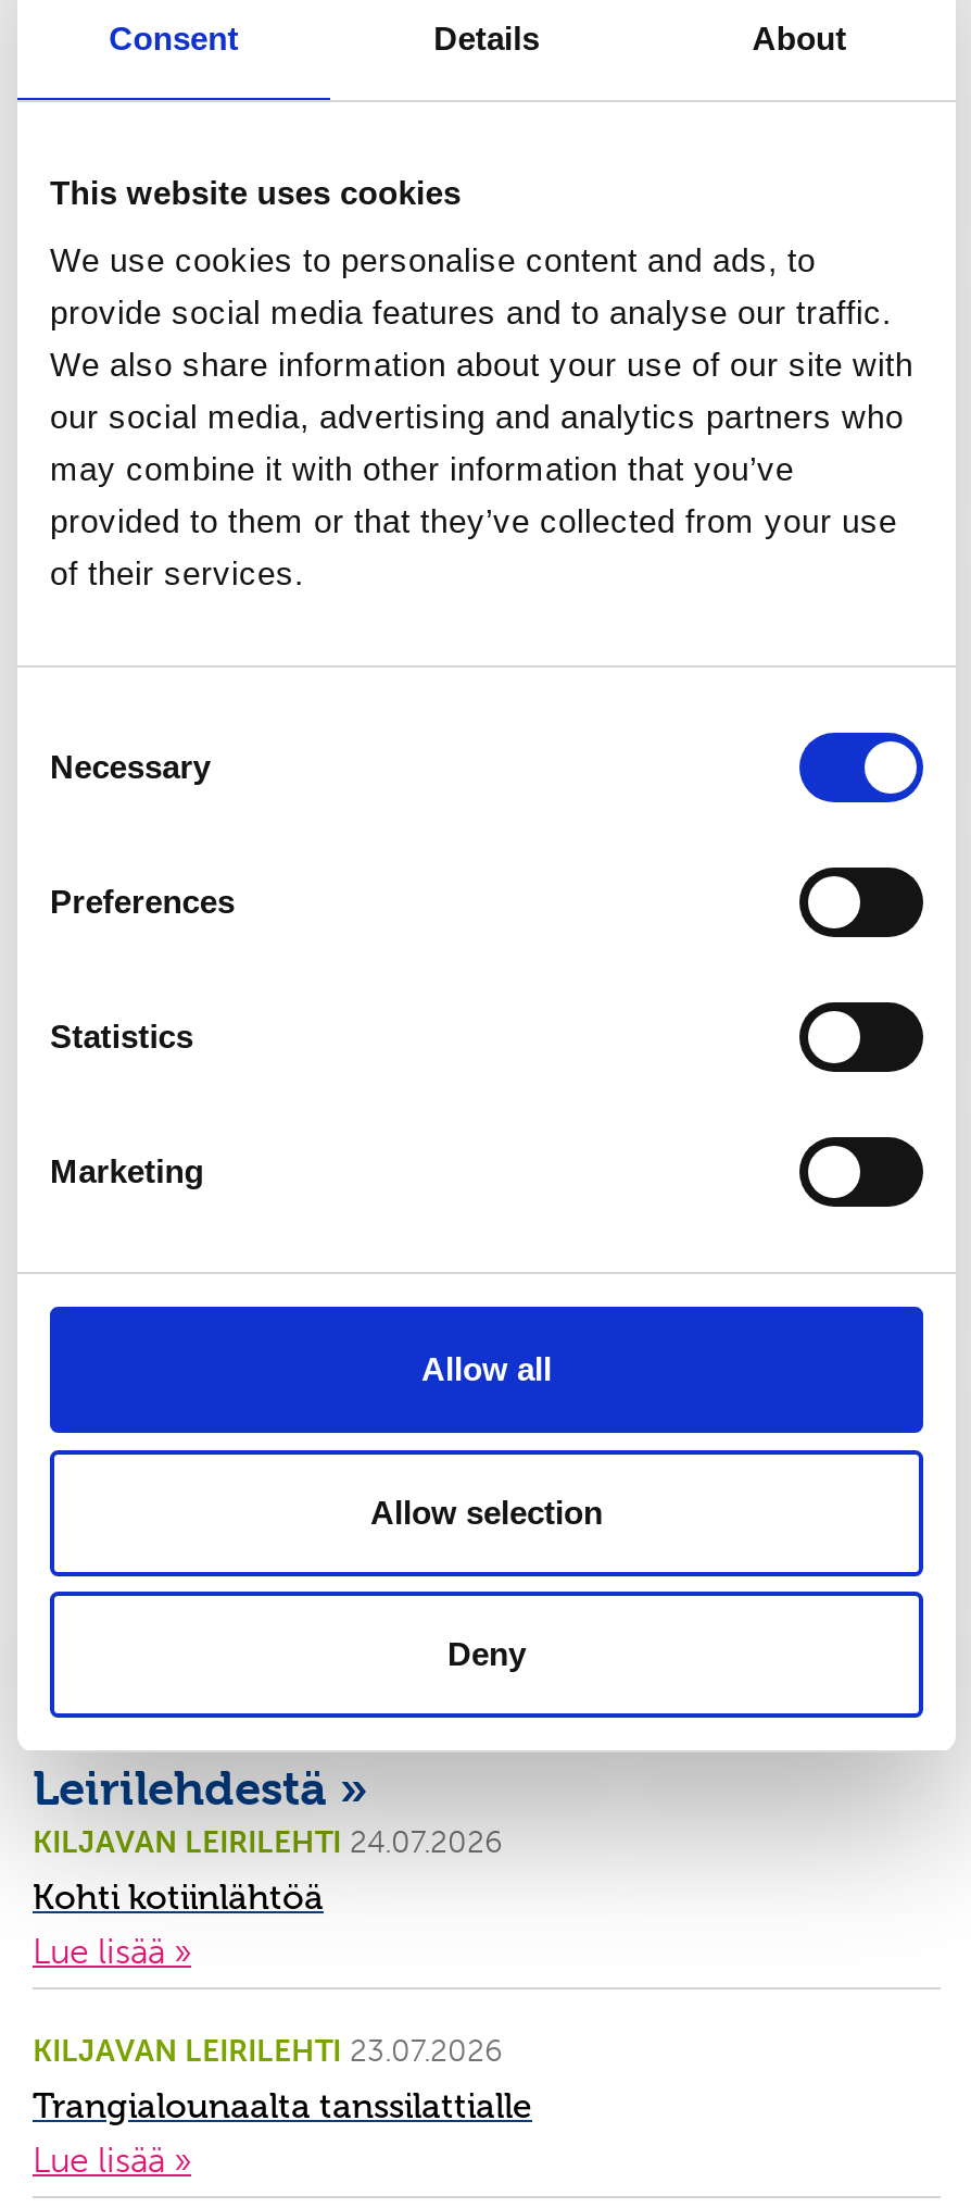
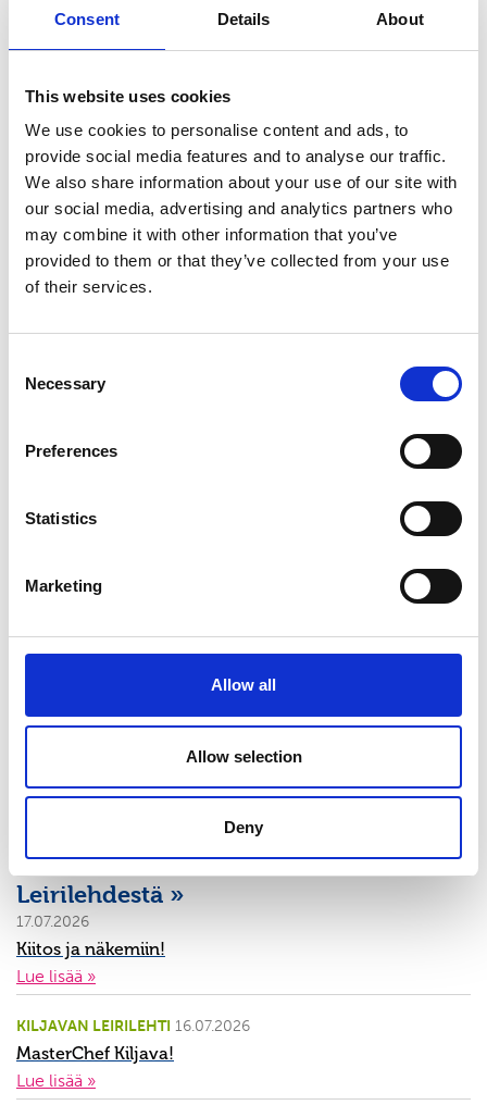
[33,1824,502,1918] KILJAVAN LEIRILEHTI 24.07.2026 | Kohti kotiinlähtöä -> [16,912,165,959] 17.07.2026 | Kiitos ja näkemiin!
[33,2033,532,2126] KILJAVAN LEIRILEHTI 23.07.2026 | Trangialounaalta tanssilattialle -> [16,1017,250,1064] KILJAVAN LEIRILEHTI 16.07.2026 | MasterChef Kiljava!

